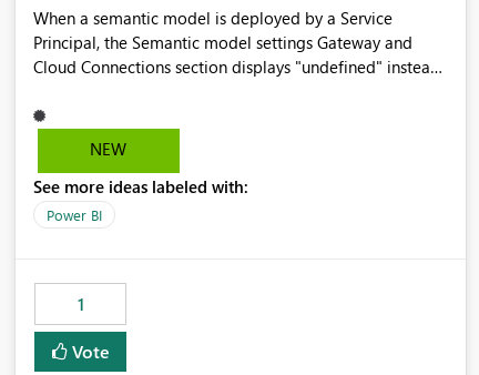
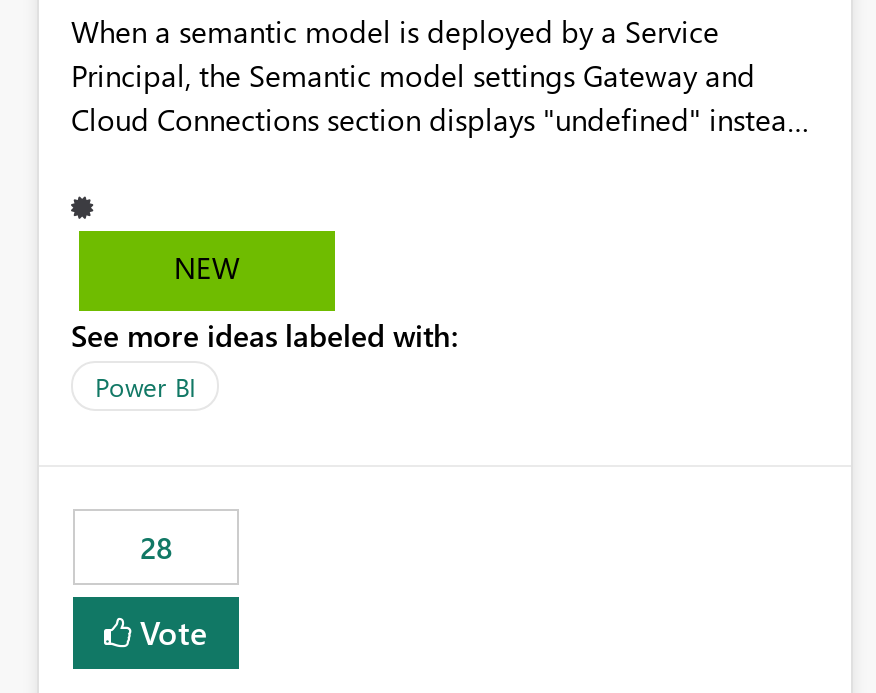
[77,293,84,316] 1 -> [140,528,172,568] 28

